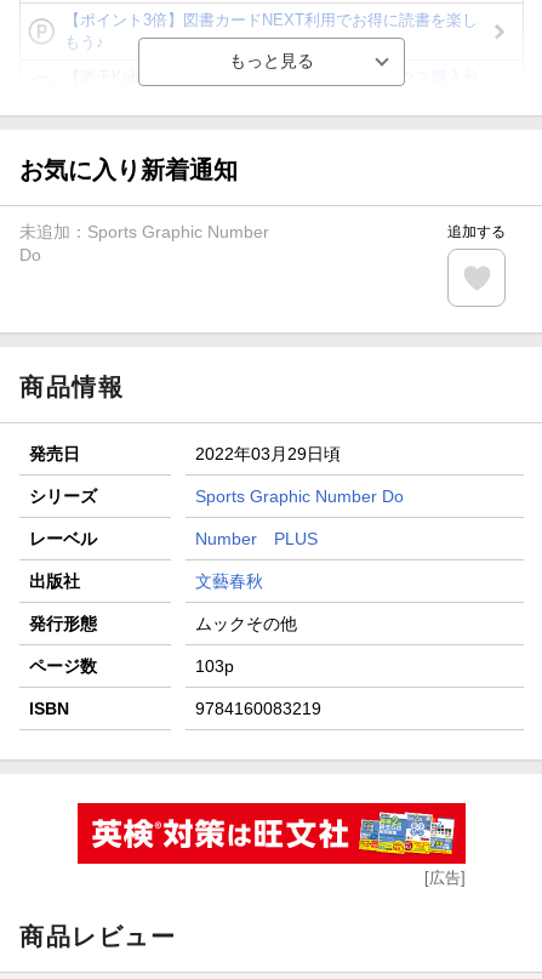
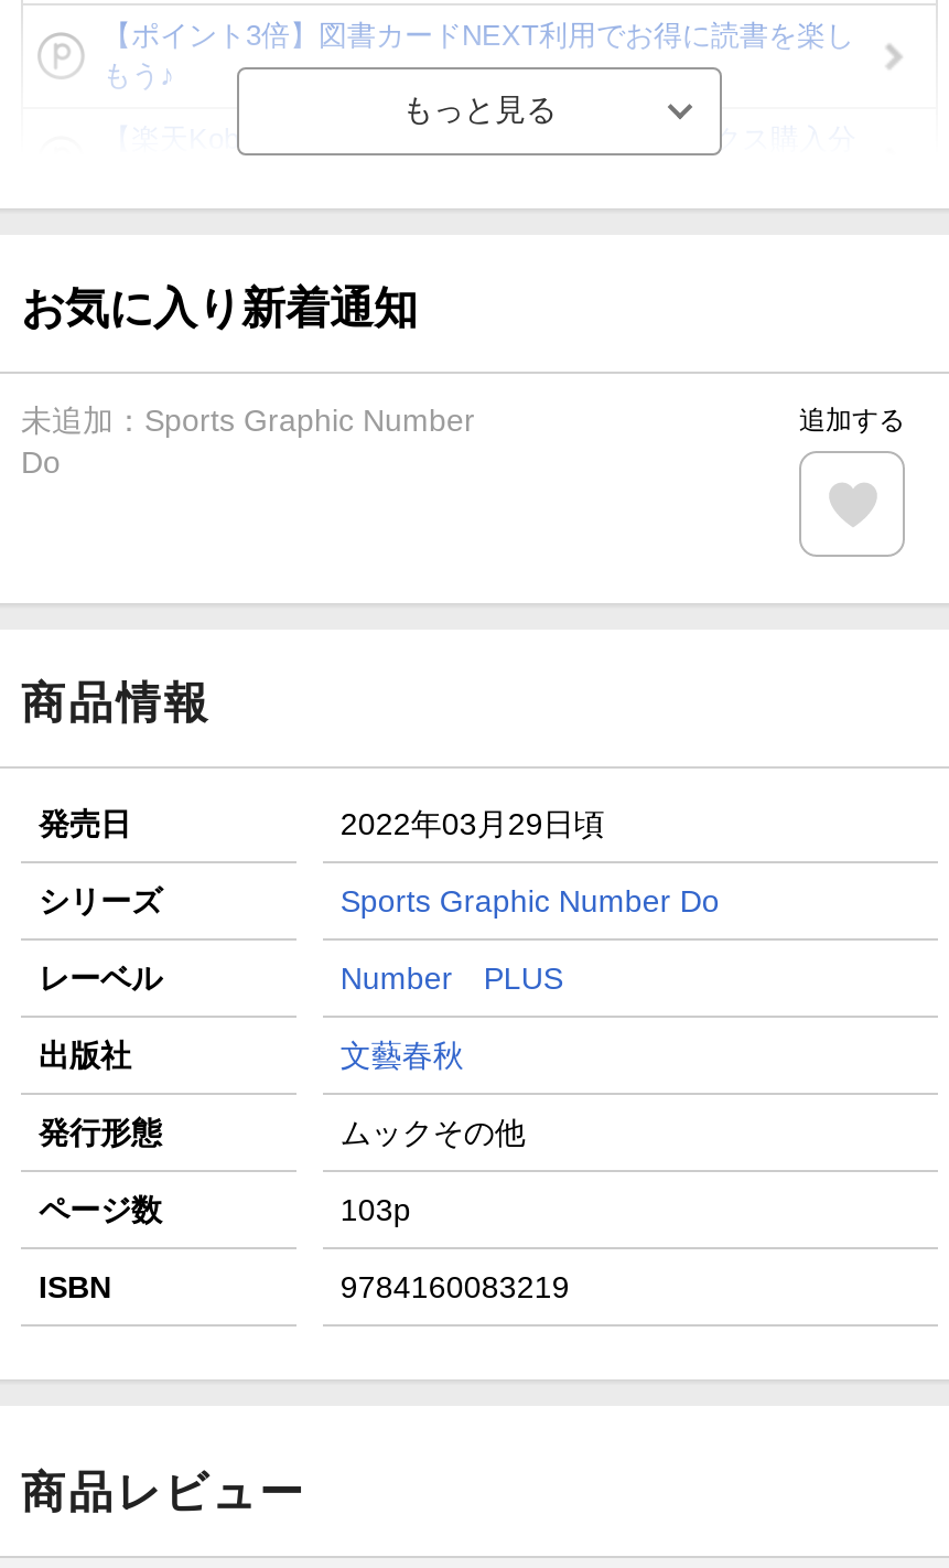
[76,802,467,887] [image] | [広告] -> none

